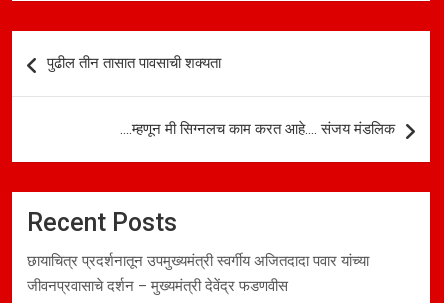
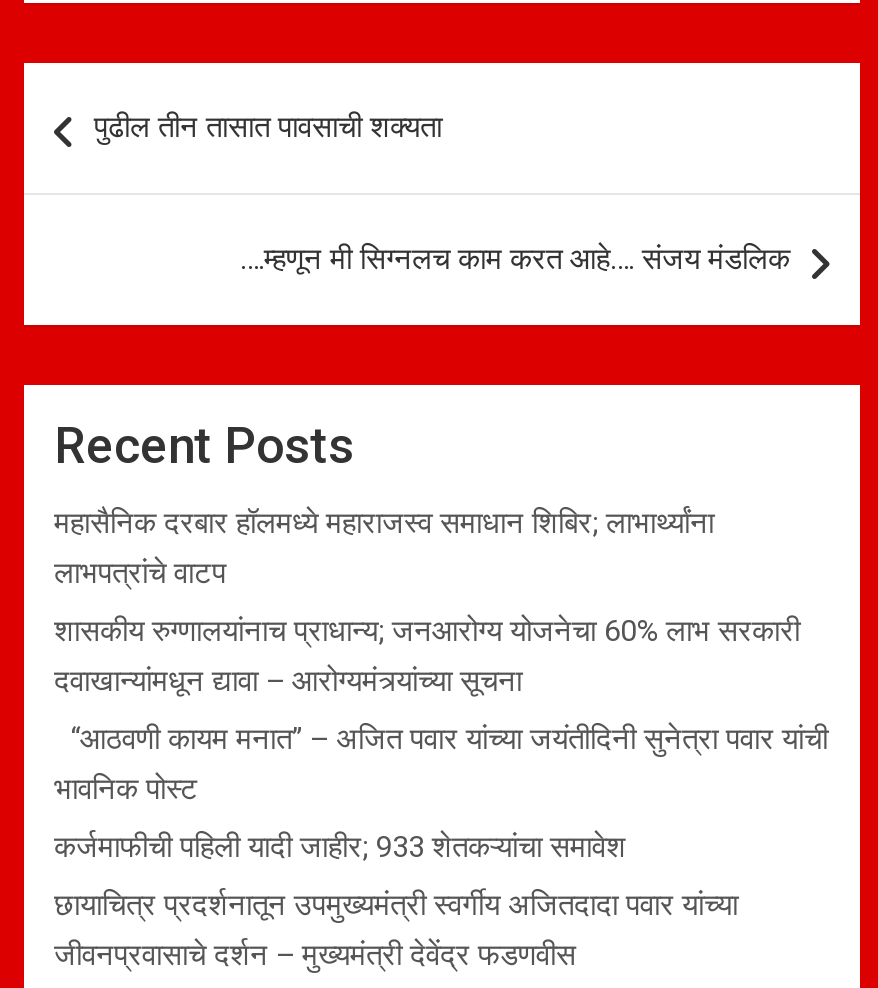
none -> [54,505,828,865] महासैनिक दरबार हॉलमध्ये महाराजस्व समाधान शिबिर; लाभार्थ्यांना | लाभपत्रांचे वाटप | शासकीय रुग्णालयांनाच प्राधान्य; जनआरोग्य योजनेचा 60% लाभ सरकारी | दवाखान्यांमधून द्यावा – आरोग्यमंत्र्यांच्या सूचना | “आठवणी कायम मनात” – अजित पवार यांच्या जयंतीदिनी सुनेत्रा पवार यांची | भावनिक पोस्ट | कर्जमाफीची पहिली यादी जाहीर; 933 शेतकऱ्यांचा समावेश

